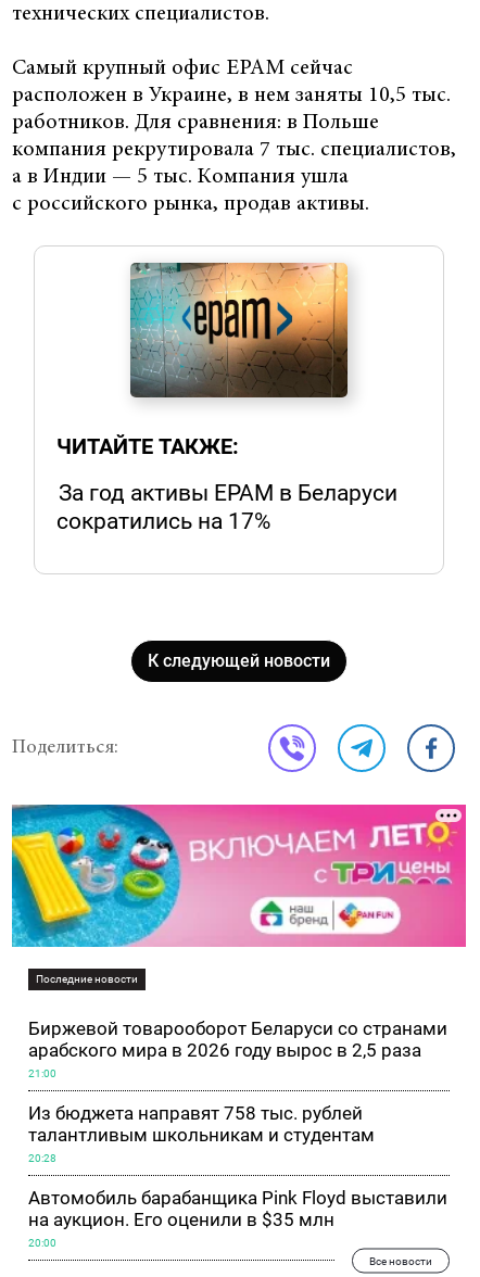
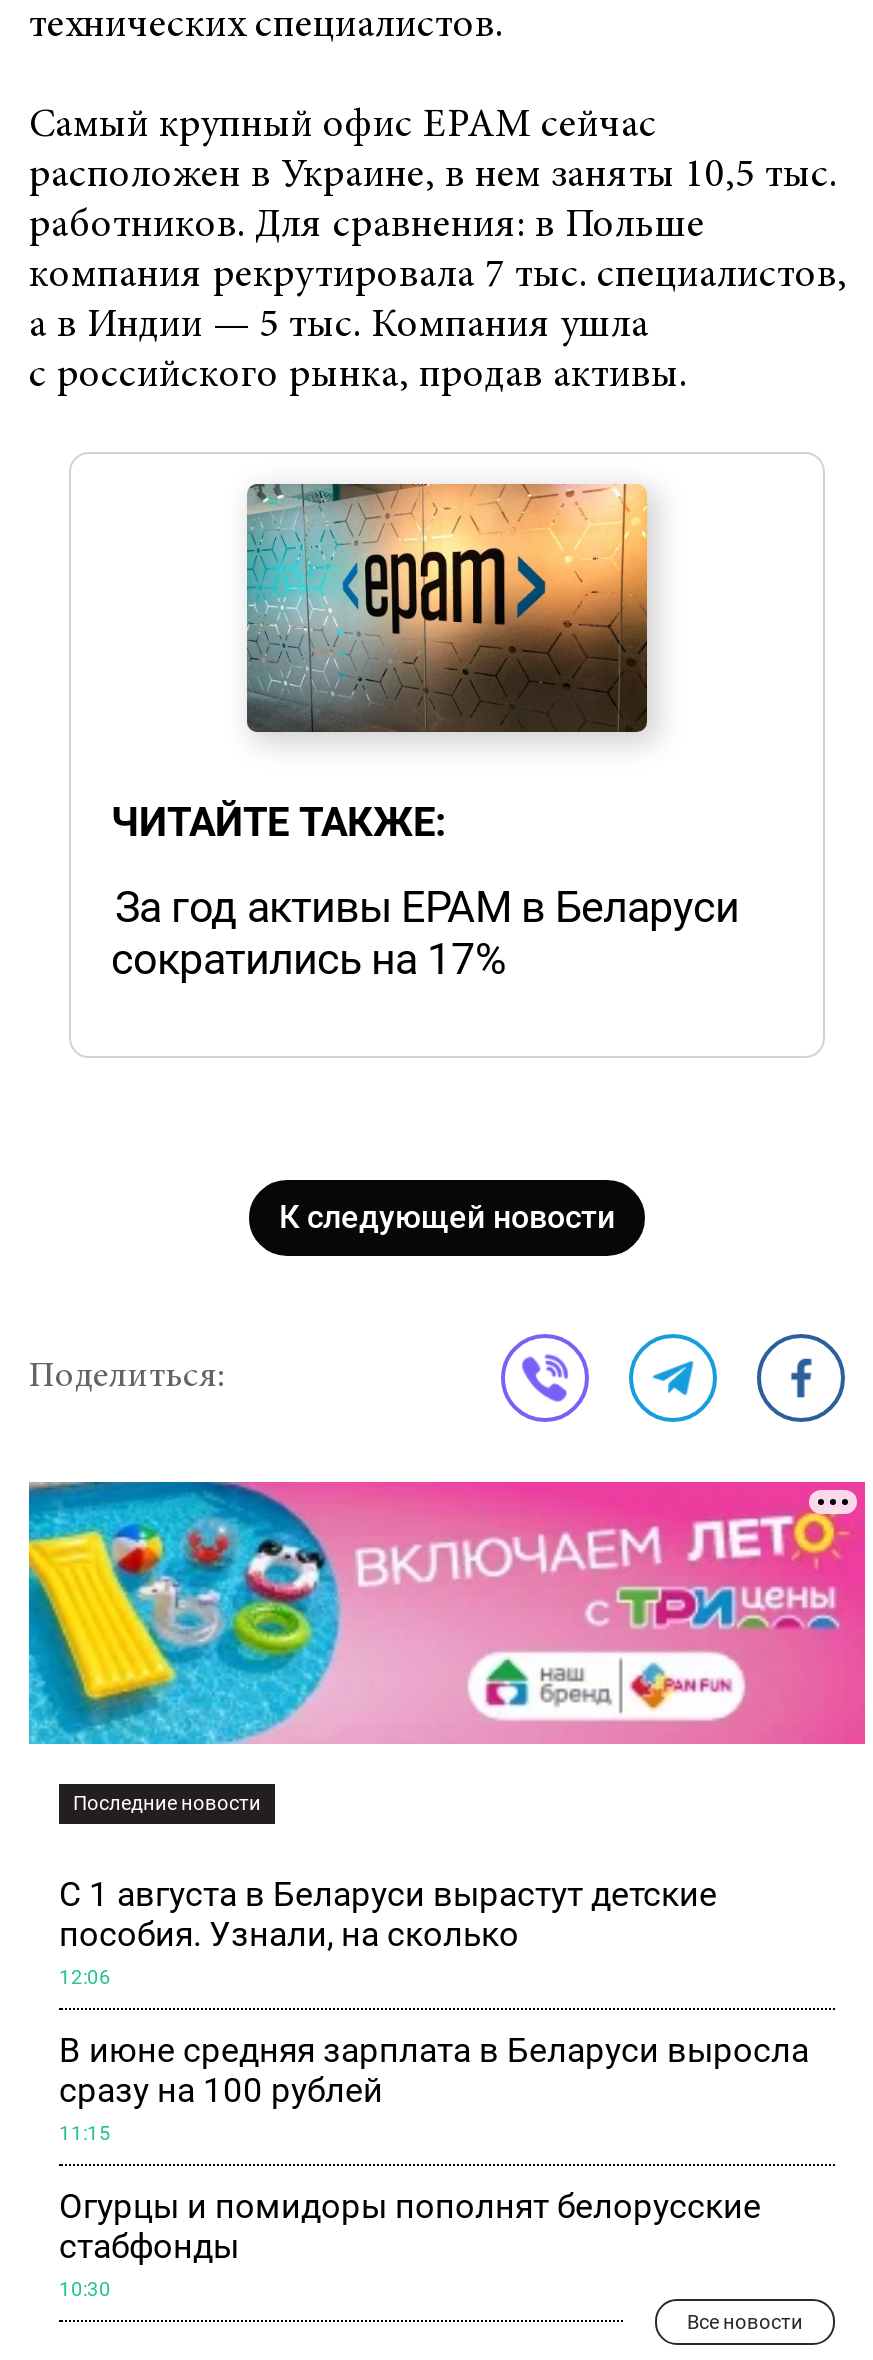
[28,1017,447,1061] Биржевой товарооборот Беларуси со странами | арабского мира в 2026 году вырос в 2,5 раза -> [59,1873,717,1953] С 1 августа в Беларуси вырастут детские | пособия. Узнали, на сколько
[28,1067,56,1079] 21:00 -> [59,1965,111,1987] 12:06
[28,1102,375,1145] Из бюджета направят 758 тыс. рублей | талантливым школьникам и студентам -> [59,2029,809,2109] В июне средняя зарплата в Беларуси выросла | сразу на 100 рублей
[28,1152,56,1164] 20:28 -> [59,2121,111,2143] 11:15
[28,1187,447,1230] Автомобиль барабанщика Pink Floyd выставили | на аукцион. Его оценили в $35 млн -> [59,2185,761,2265] Огурцы и помидоры пополнят белорусские | стабфонды
[28,1236,56,1248] 20:00 -> [59,2277,111,2299] 10:30

